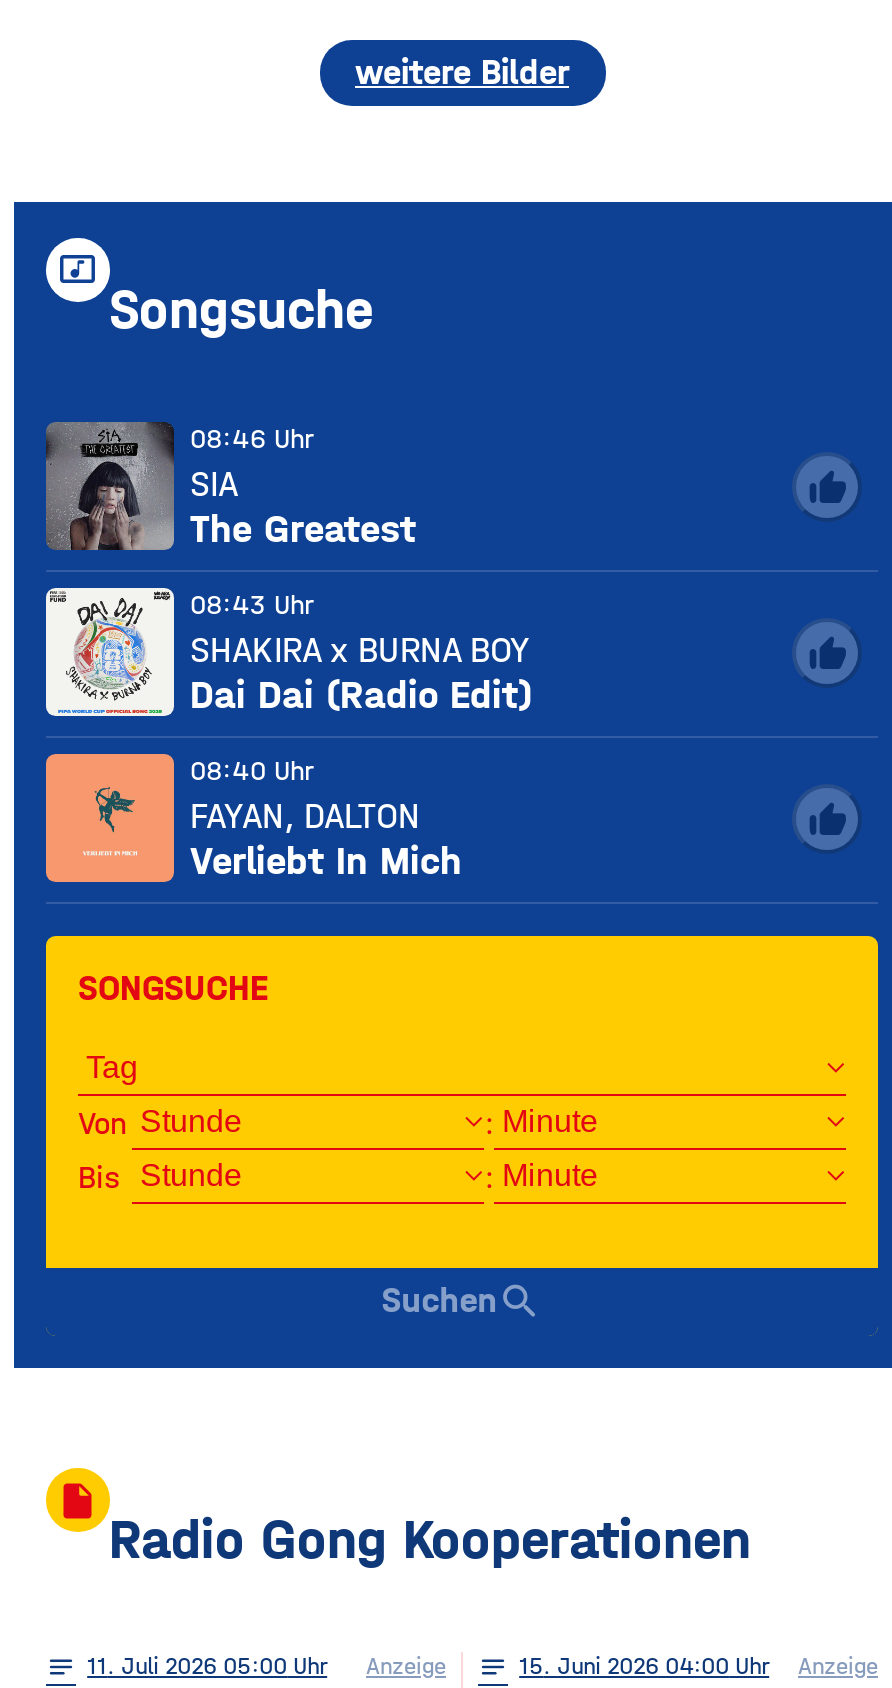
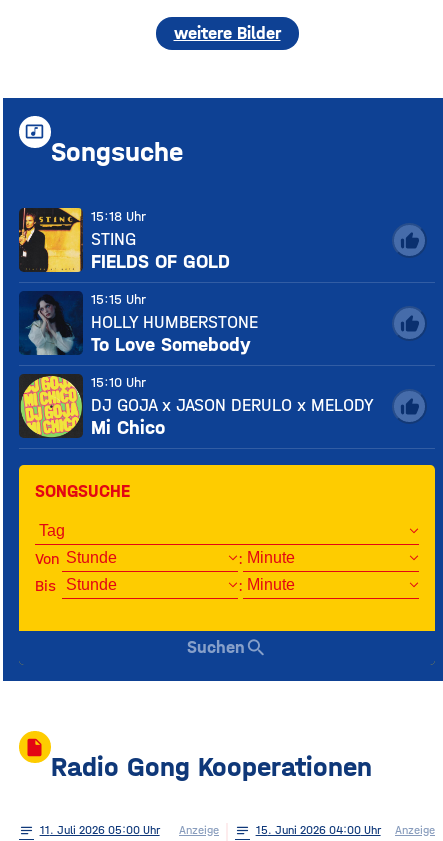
[46,420,416,552] [image] | 08:46 Uhr | SIA | The Greatest -> [19,207,230,273] [image] | 15:18 Uhr | STING | FIELDS OF GOLD
[44,586,532,718] [image] | 08:43 Uhr | SHAKIRA x BURNA BOY | Dai Dai (Radio Edit) -> [19,291,258,356] [image] | 15:15 Uhr | HOLLY HUMBERSTONE | To Love Somebody
[44,752,462,884] [image] | 08:40 Uhr | FAYAN, DALTON | Verliebt In Mich -> [18,373,374,439] [image] | 15:10 Uhr | DJ GOJA x JASON DERULO x MELODY | Mi Chico

